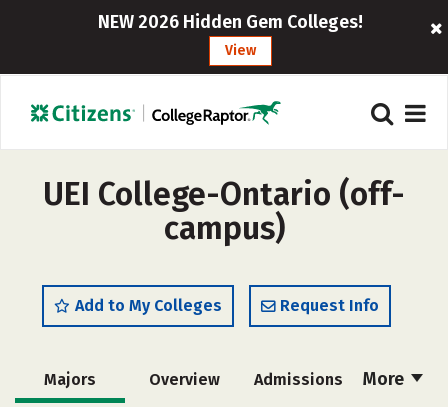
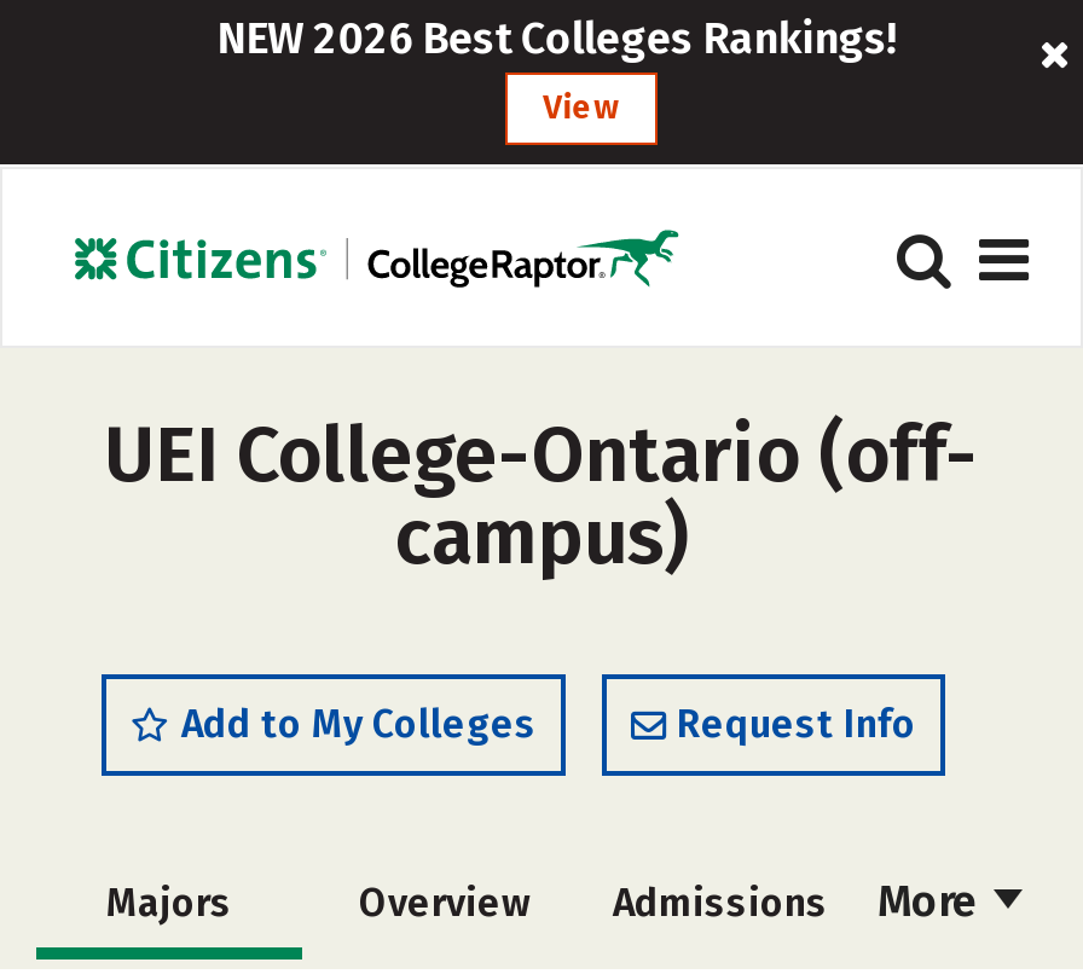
[98,11,363,33] NEW 2026 Hidden Gem Colleges! -> [217,12,898,65] NEW 2026 Best Colleges Rankings!

